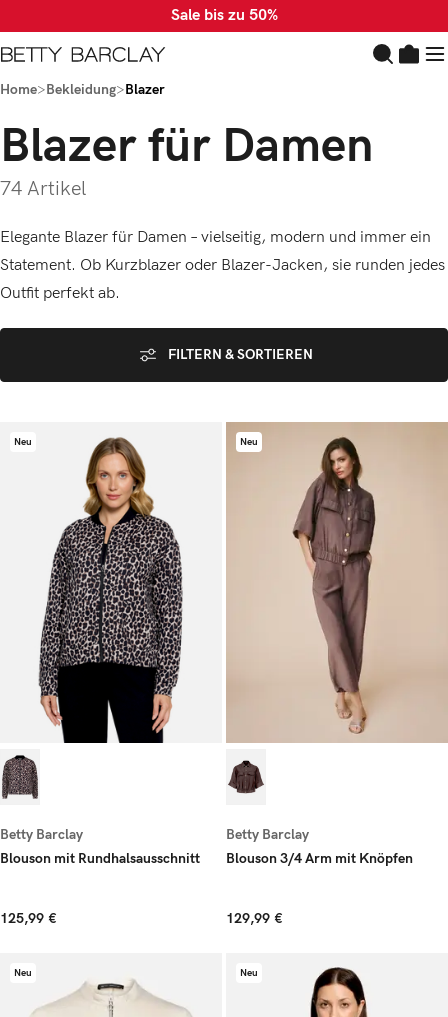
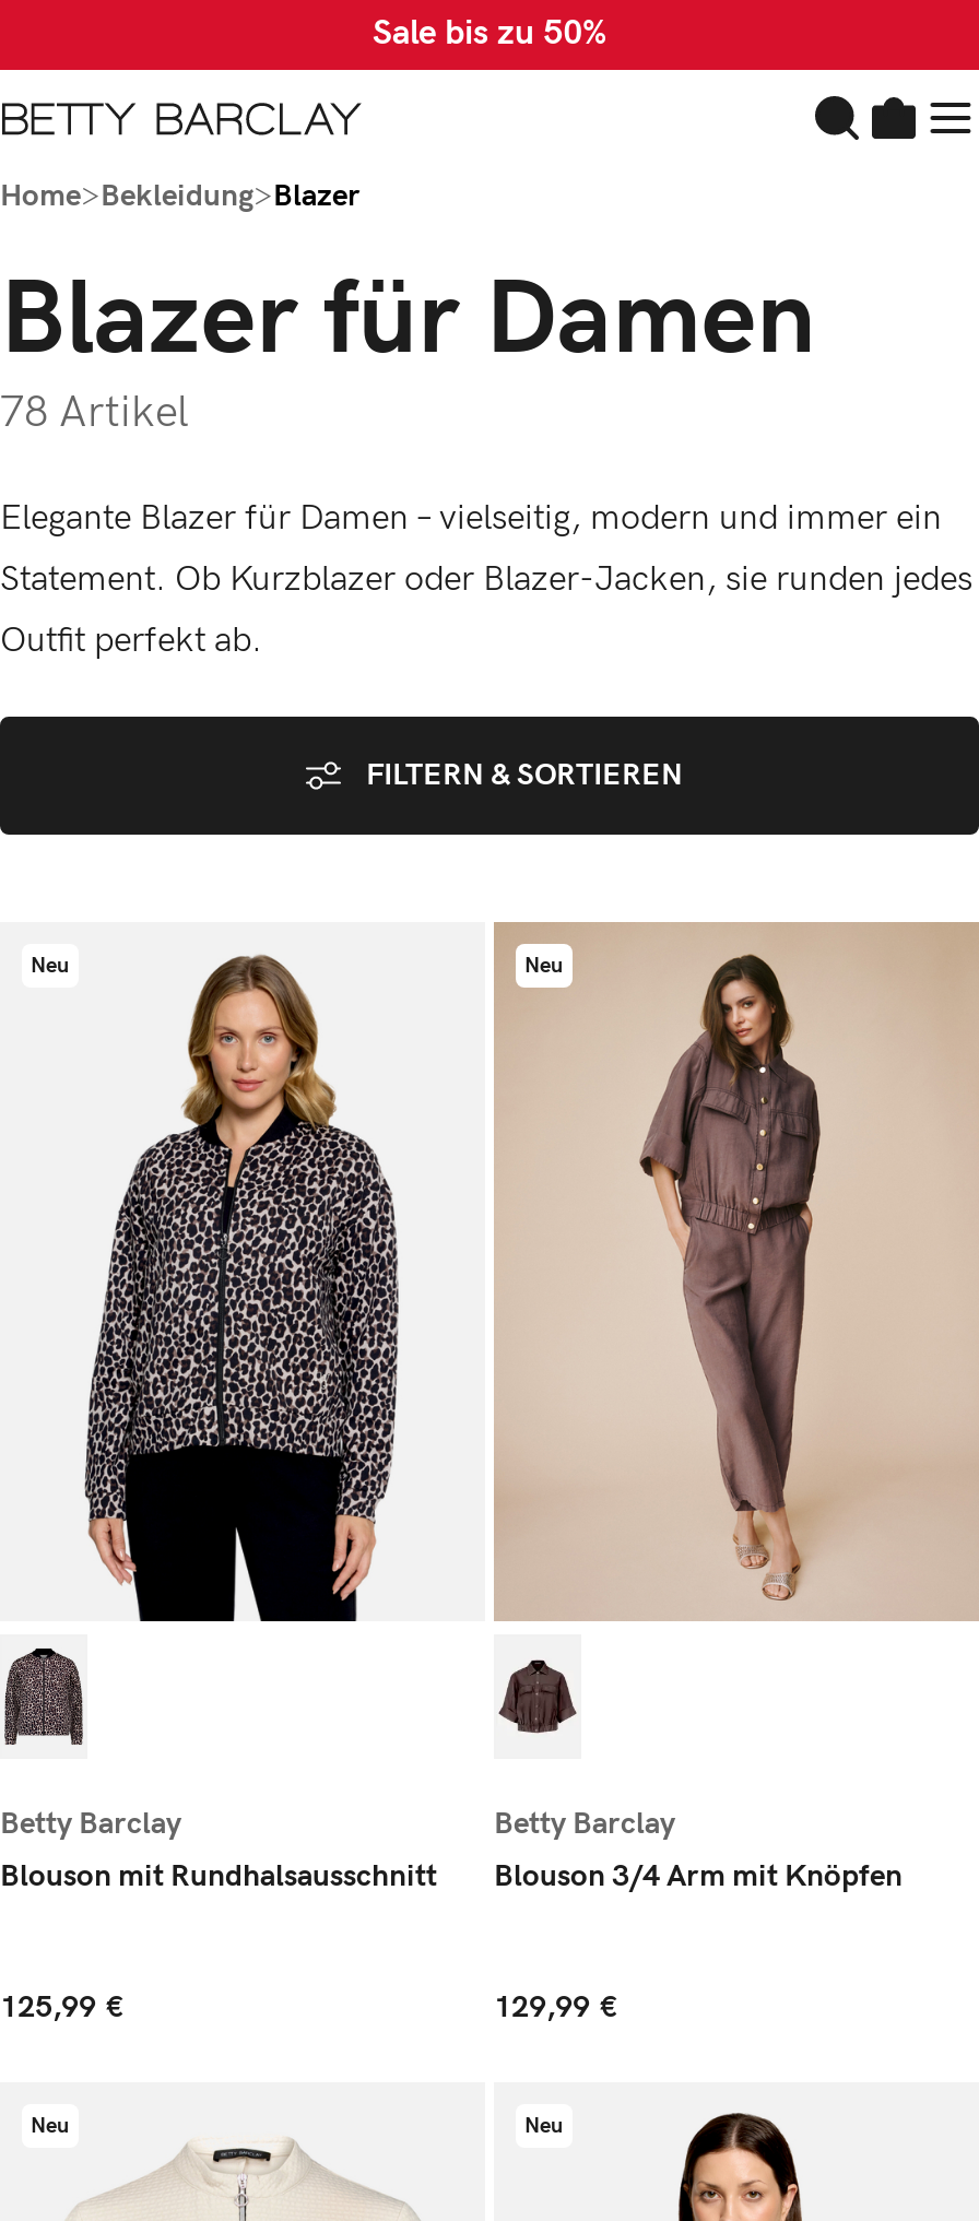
[0,177,86,201] 74 Artikel -> [0,387,188,439] 78 Artikel

